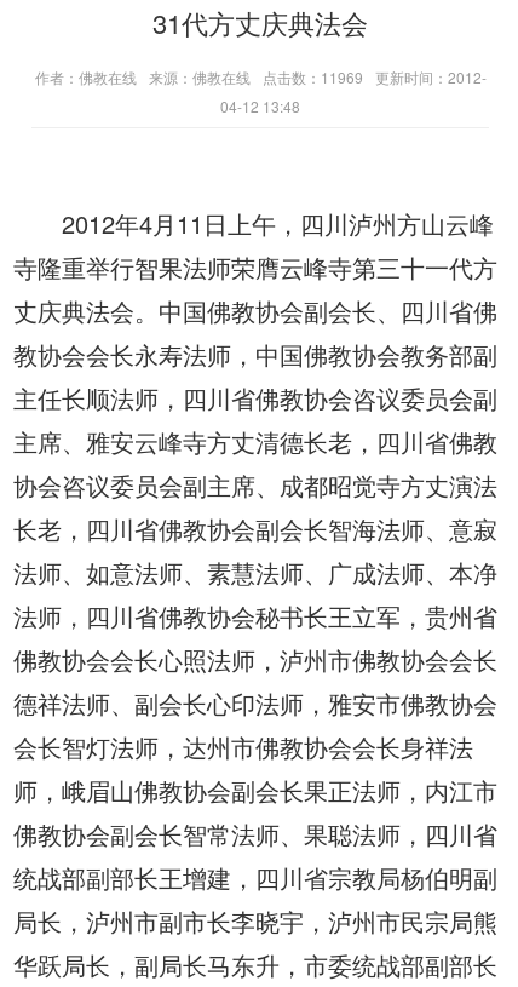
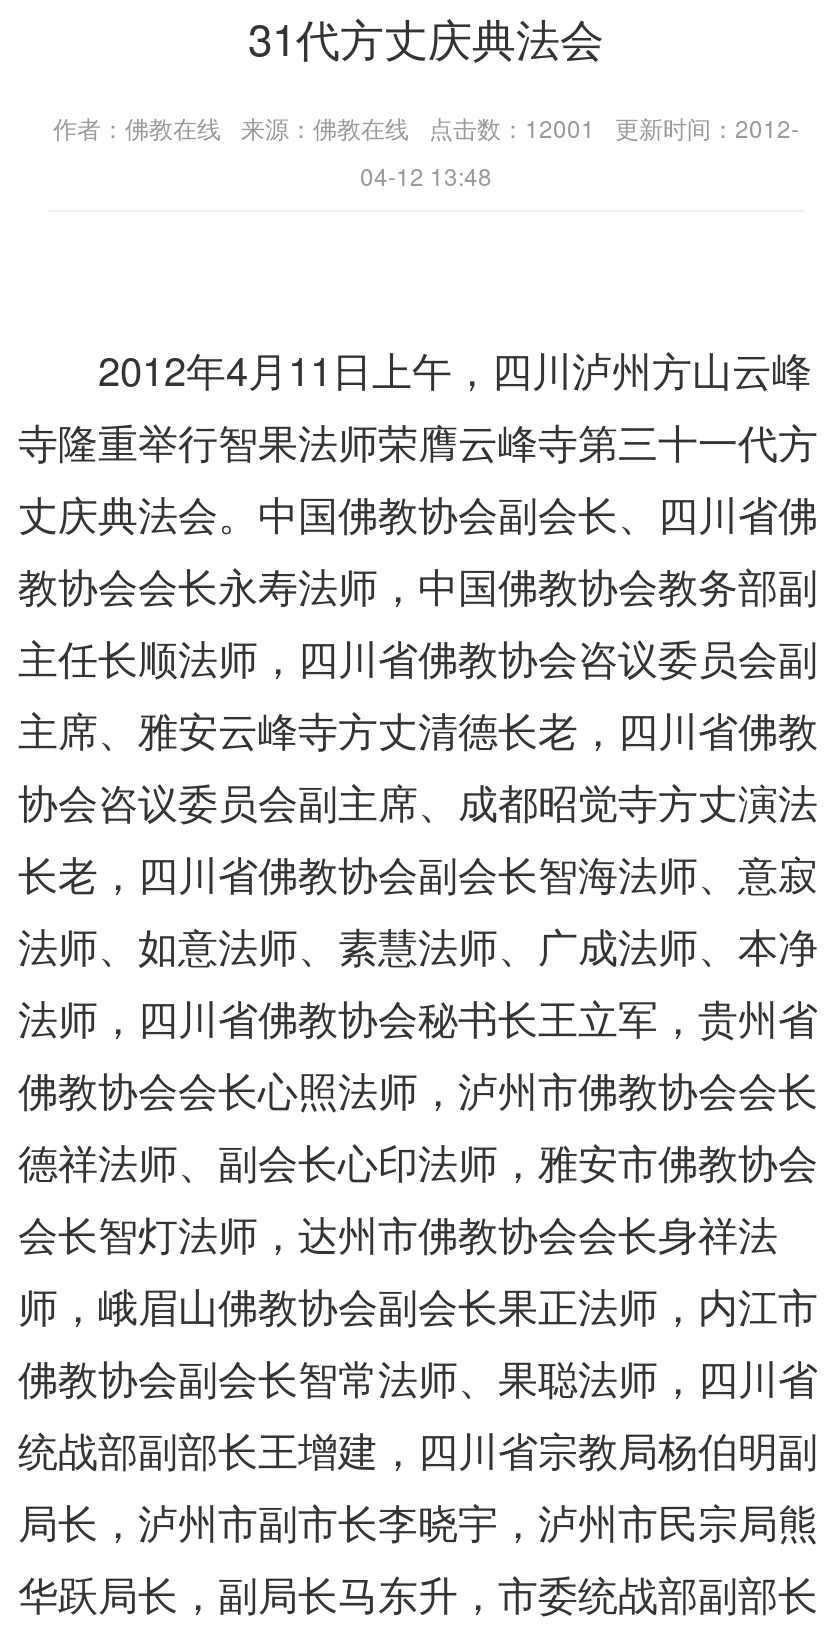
[34,67,486,87] 作者：佛教在线 来源：佛教在线 点击数：11969 更新时间：2012- -> [53,110,799,144] 作者：佛教在线 来源：佛教在线 点击数：12001 更新时间：2012-

